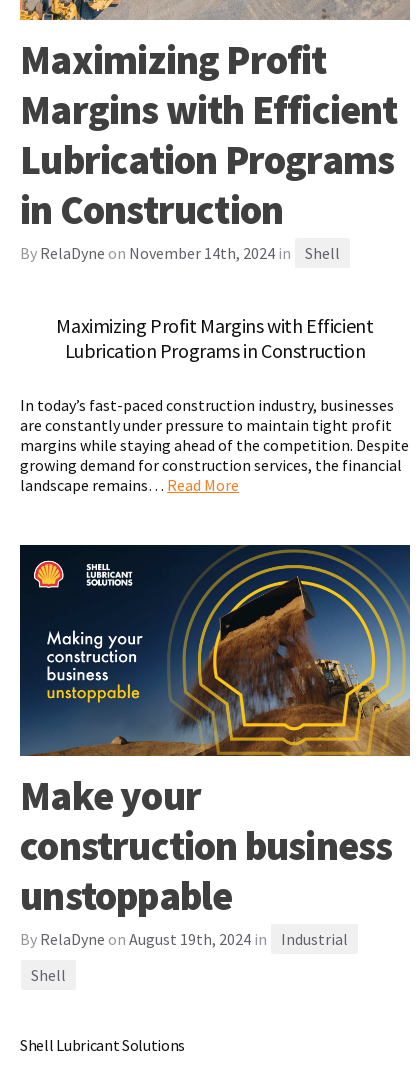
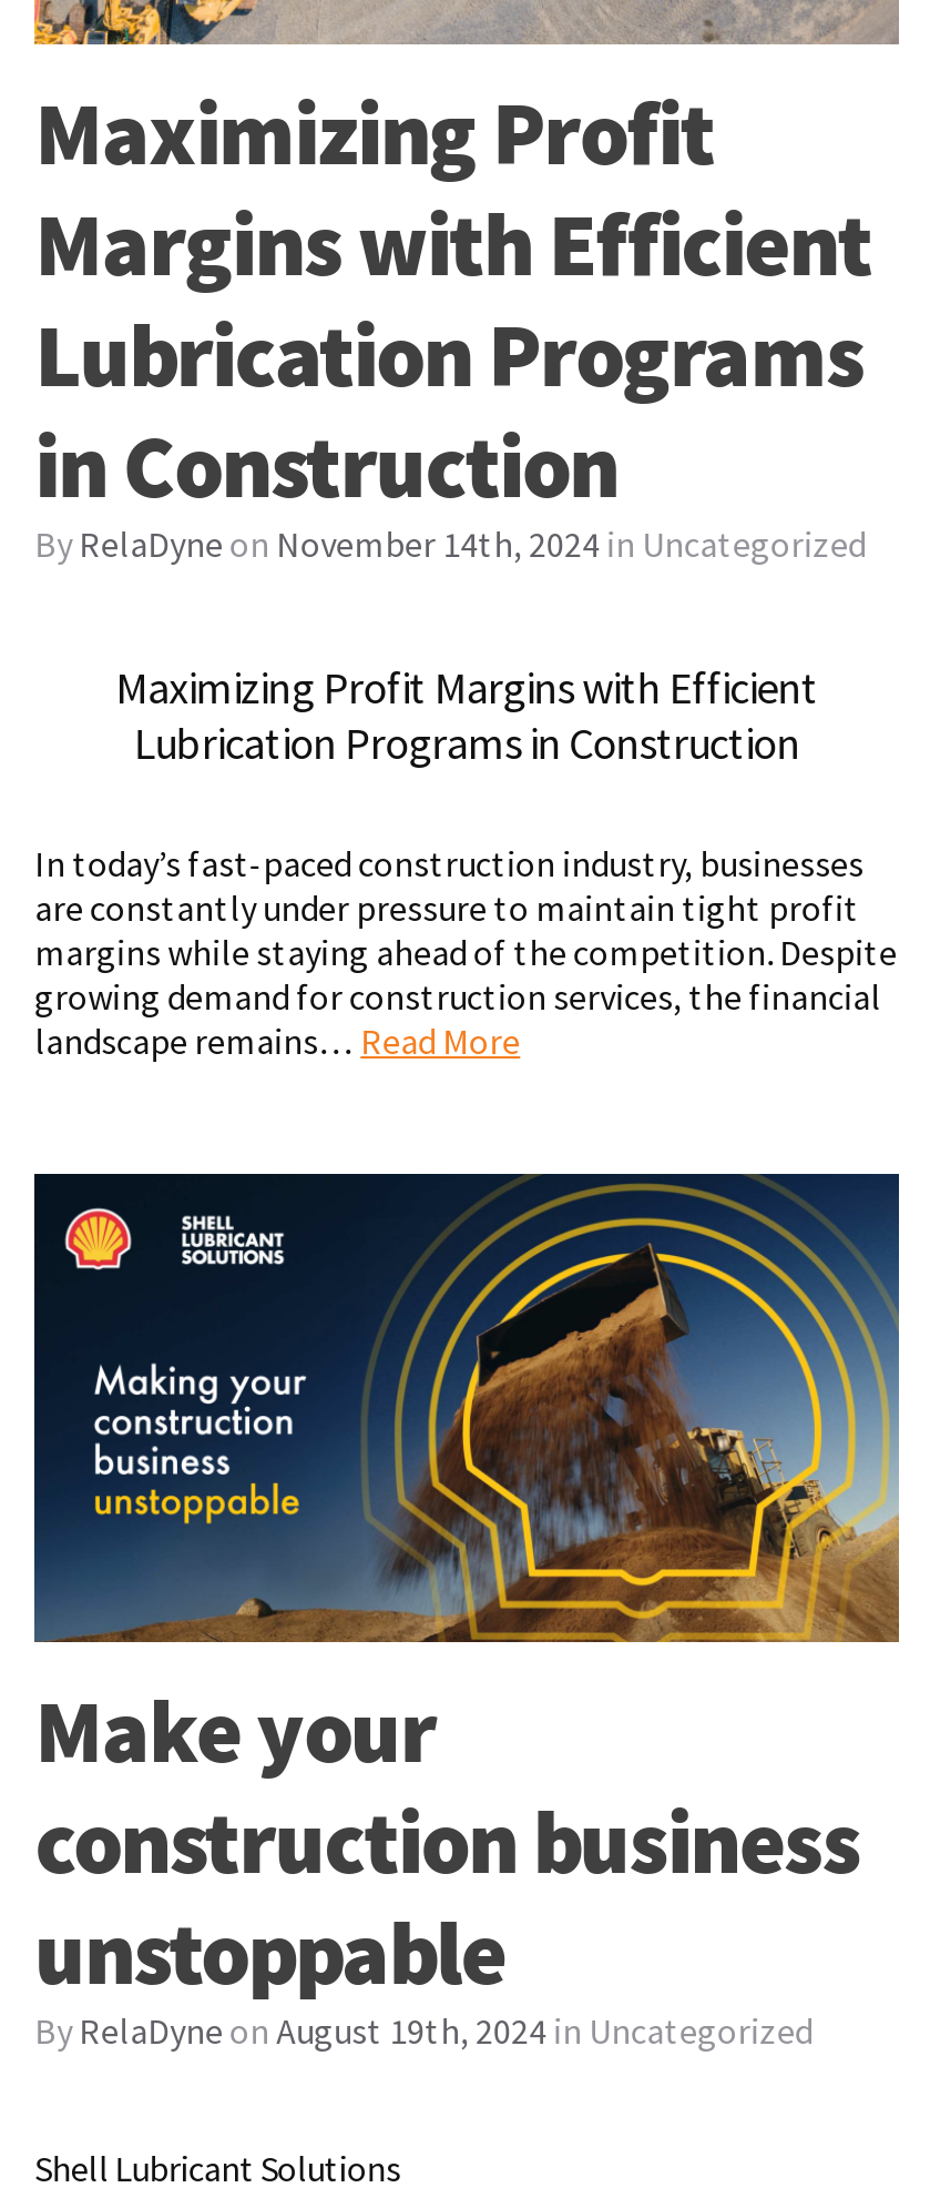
[20,243,340,263] By RelaDyne on November 14th, 2024 in Shell -> [35,521,866,566] By RelaDyne on November 14th, 2024 in Uncategorized
[20,929,348,985] By RelaDyne on August 19th, 2024 in Industrial | Shell -> [35,2009,813,2053] By RelaDyne on August 19th, 2024 in Uncategorized

